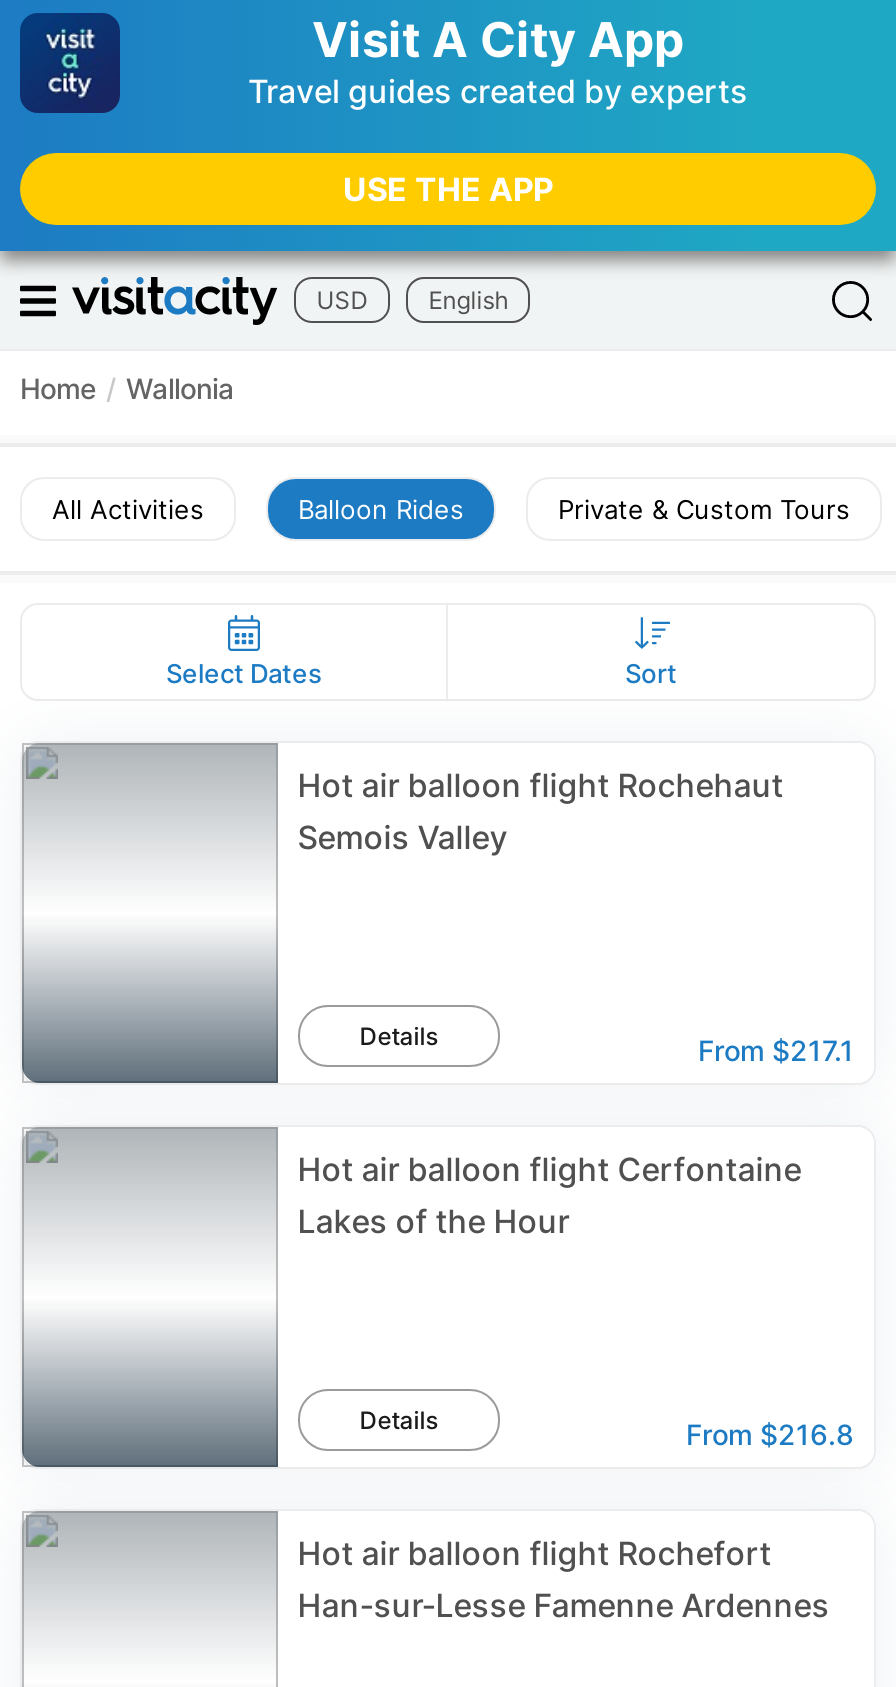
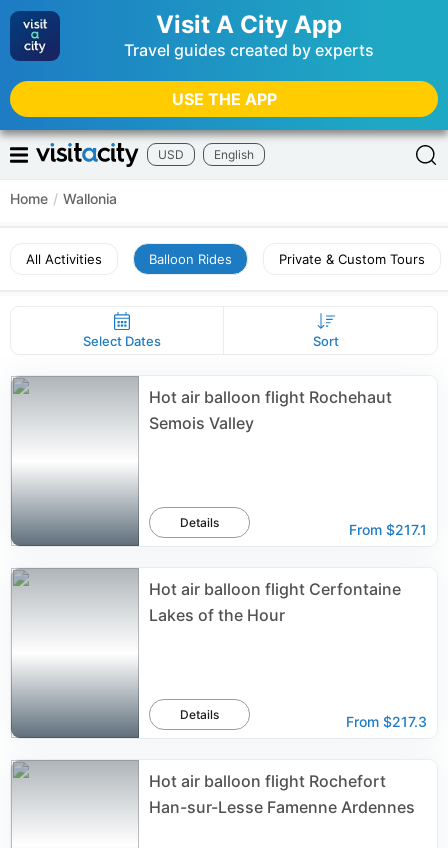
[686,1417,854,1451] From $216.8 -> [346,713,427,730] From $217.3

